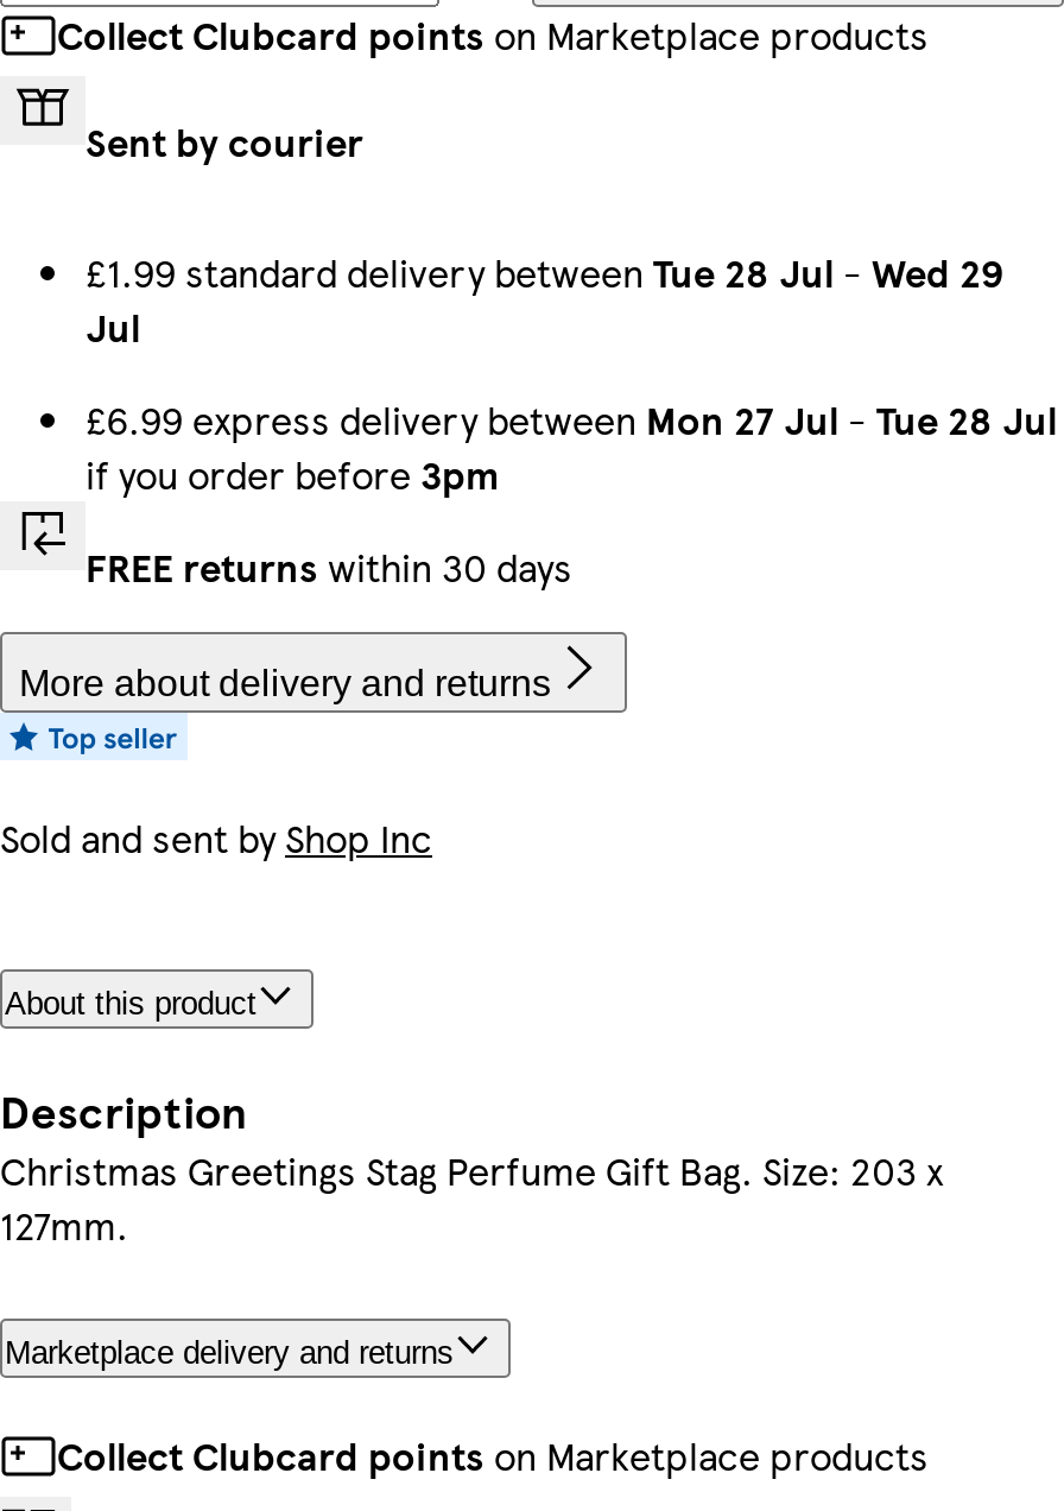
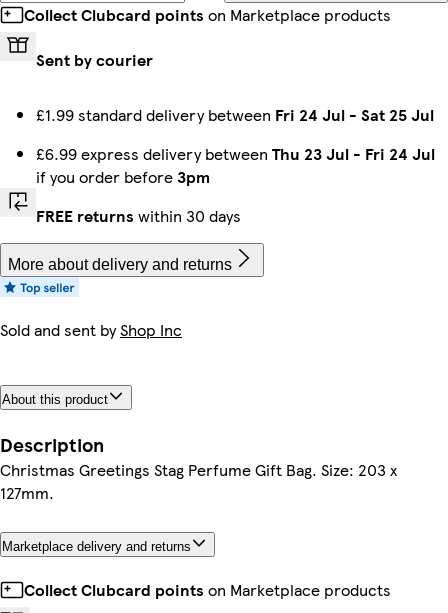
[85,245,1002,354] £1.99 standard delivery between Tue 28 Jul - Wed 29 | Jul -> [36,103,434,126] £1.99 standard delivery between Fri 24 Jul - Sat 25 Jul
[85,392,1057,447] £6.99 express delivery between Mon 27 Jul - Tue 28 Jul -> [36,142,435,165] £6.99 express delivery between Thu 23 Jul - Fri 24 Jul

